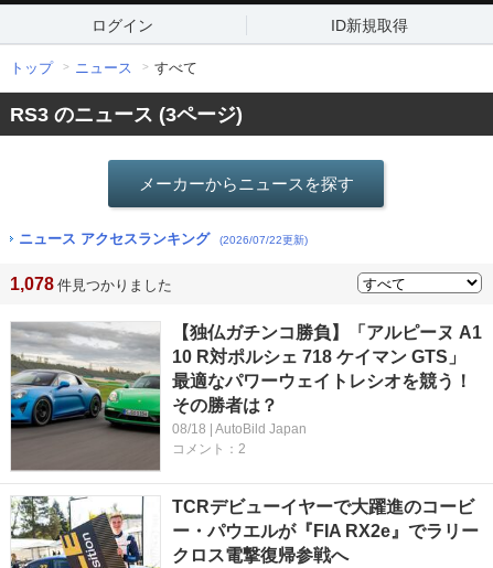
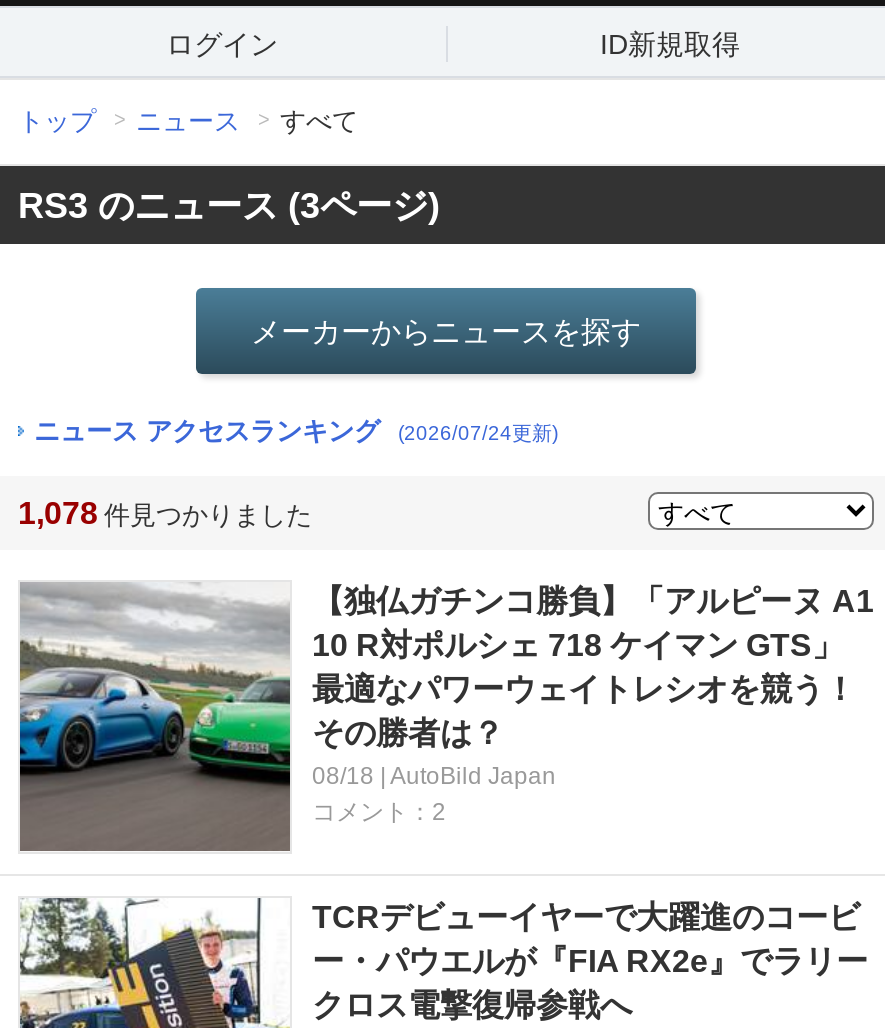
[19,231,308,247] ニュース アクセスランキング (2026/07/22更新) -> [34,416,558,446] ニュース アクセスランキング (2026/07/24更新)

